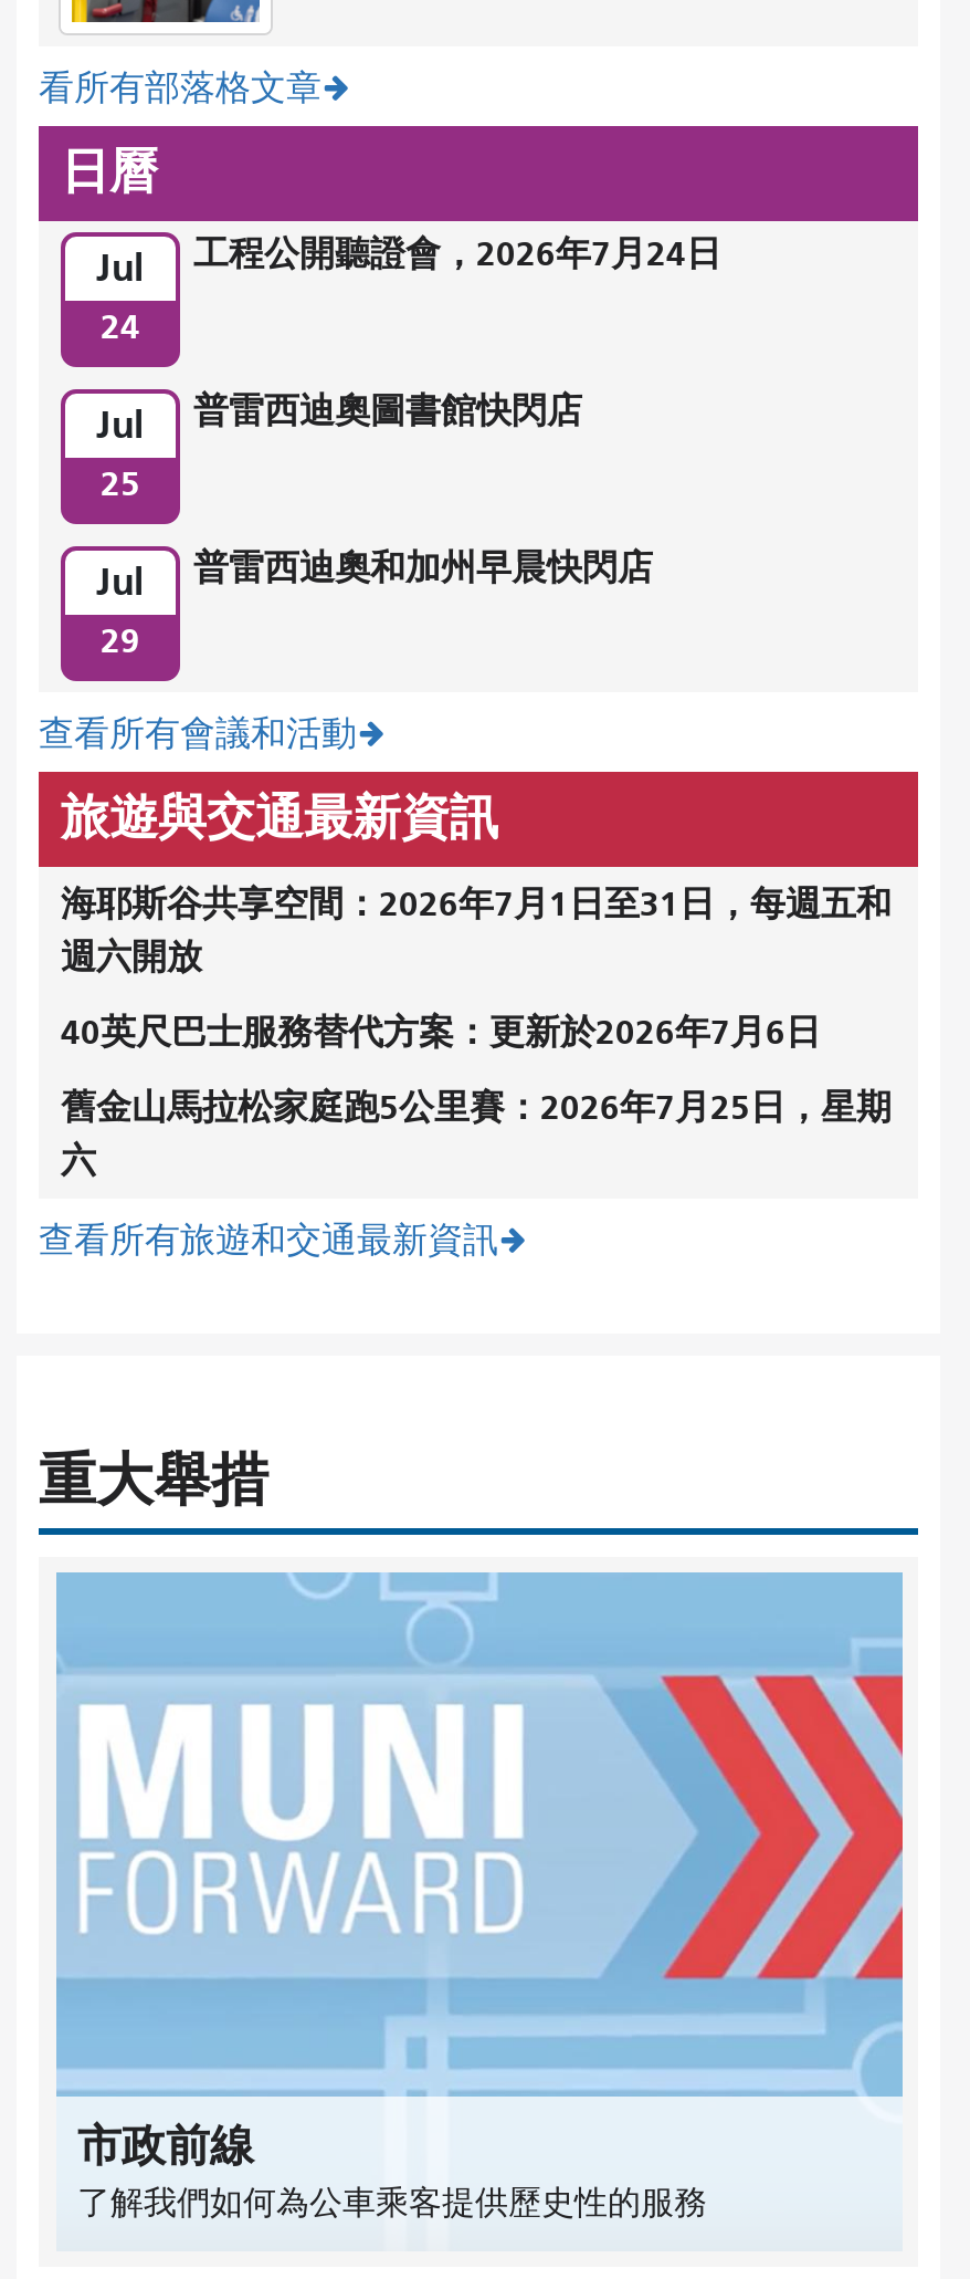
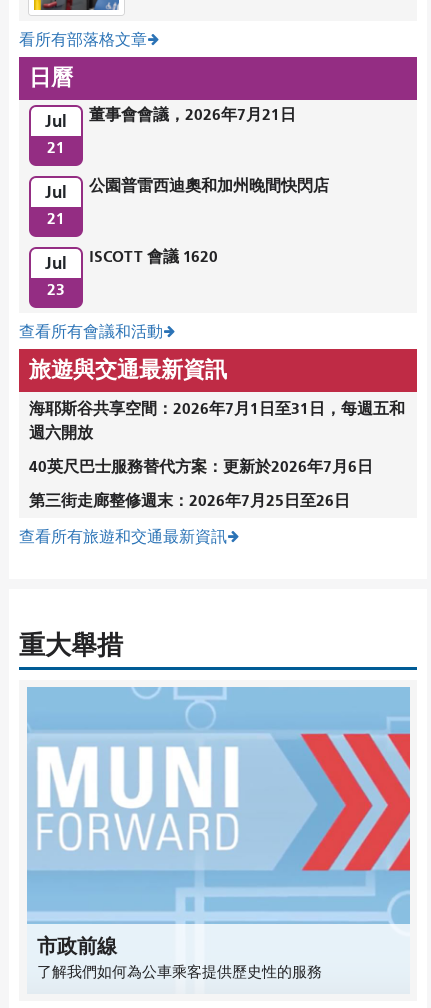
[193,232,721,274] 工程公開聽證會，2026年7月24日 -> [89,105,296,124] 董事會會議，2026年7月21日
[101,305,140,347] 24 -> [47,138,65,157] 21
[193,389,582,431] 普雷西迪奧圖書館快閃店 -> [89,176,329,195] 公園普雷西迪奧和加州晚間快閃店
[101,462,140,504] 25 -> [47,209,65,228] 21
[193,546,653,588] 普雷西迪奧和加州早晨快閃店 -> [89,247,218,266] ISCOTT 會議 1620
[101,619,140,661] 29 -> [47,280,65,299] 23
[61,1085,892,1181] 舊金山馬拉松家庭跑5公里賽：2026年7月25日，星期 | 六 -> [29,491,350,510] 第三街走廊整修週末：2026年7月25日至26日

